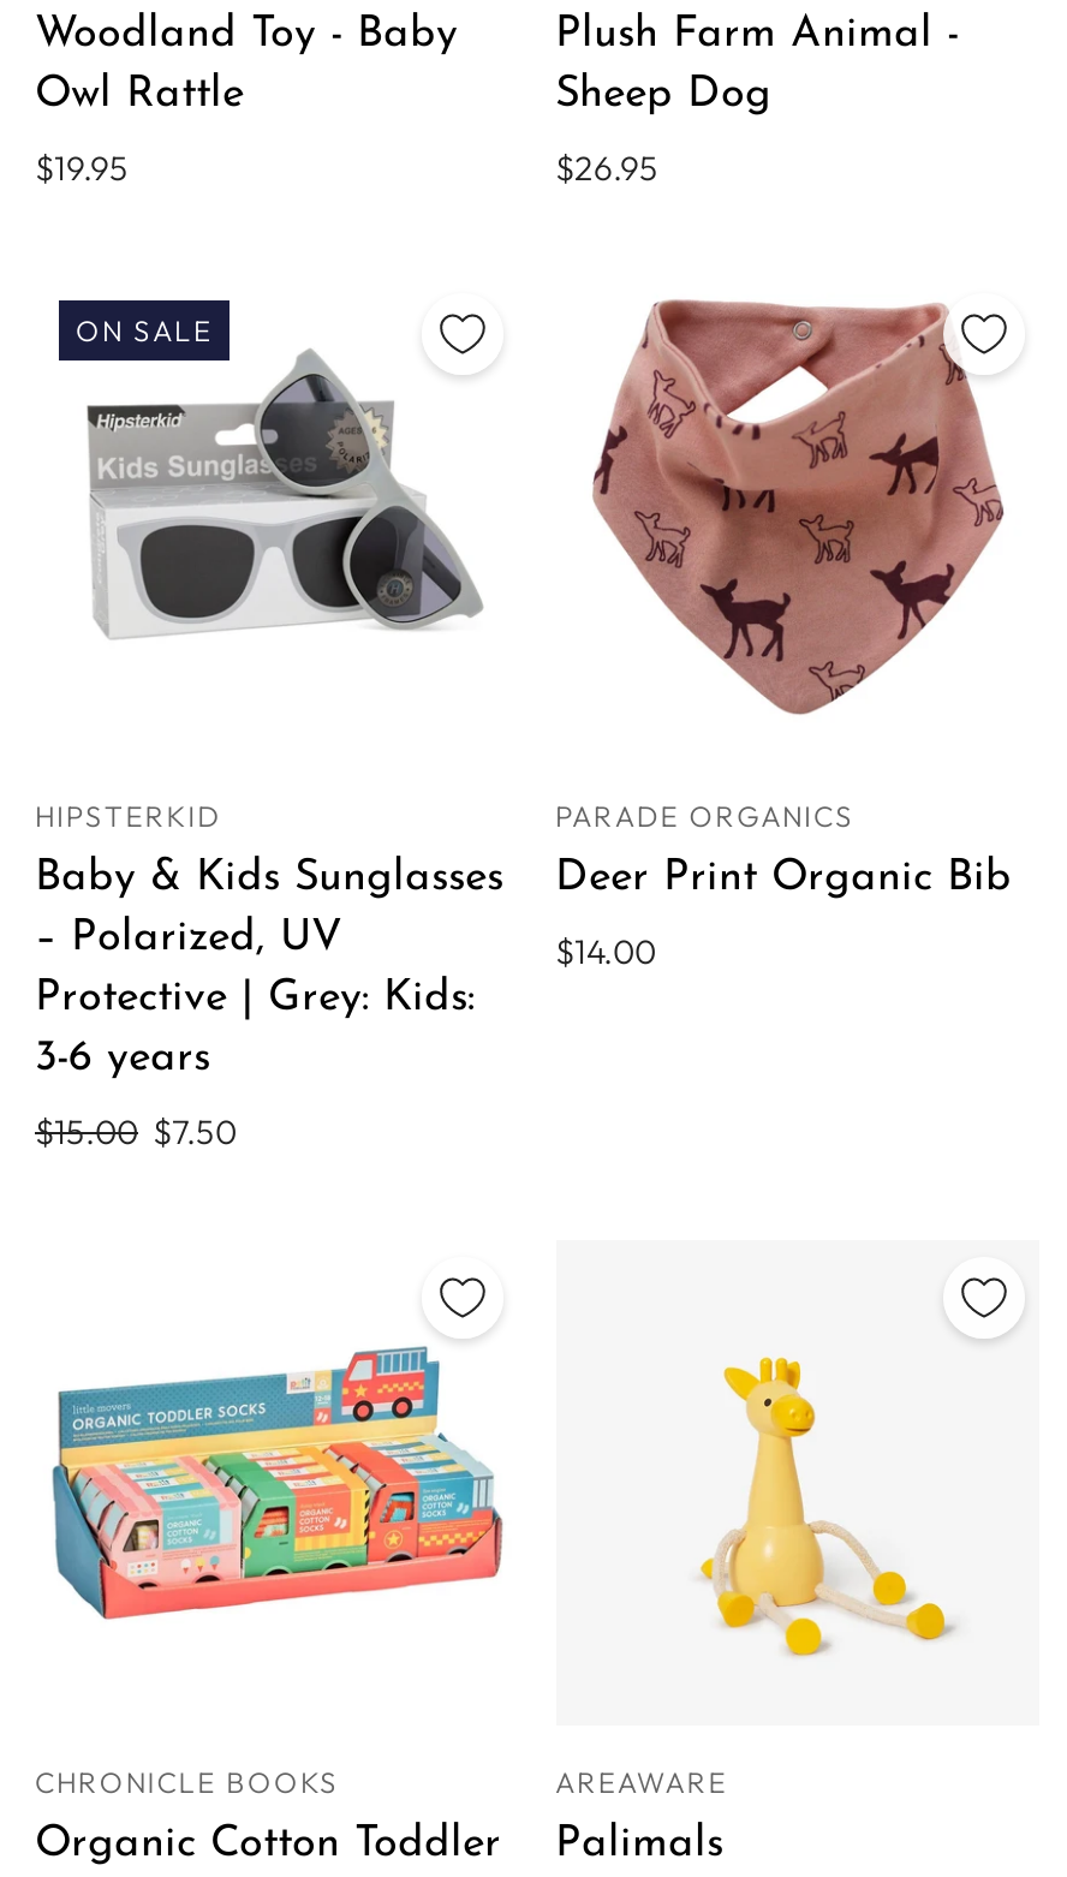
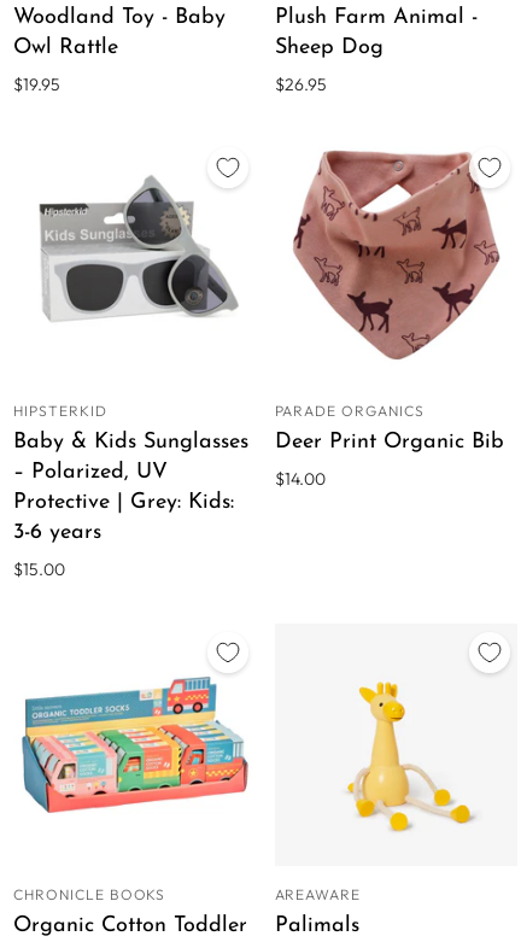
[76,312,213,348] ON SALE -> none
[35,1112,237,1155] $15.00 $7.50 -> [13,558,65,580] $15.00

